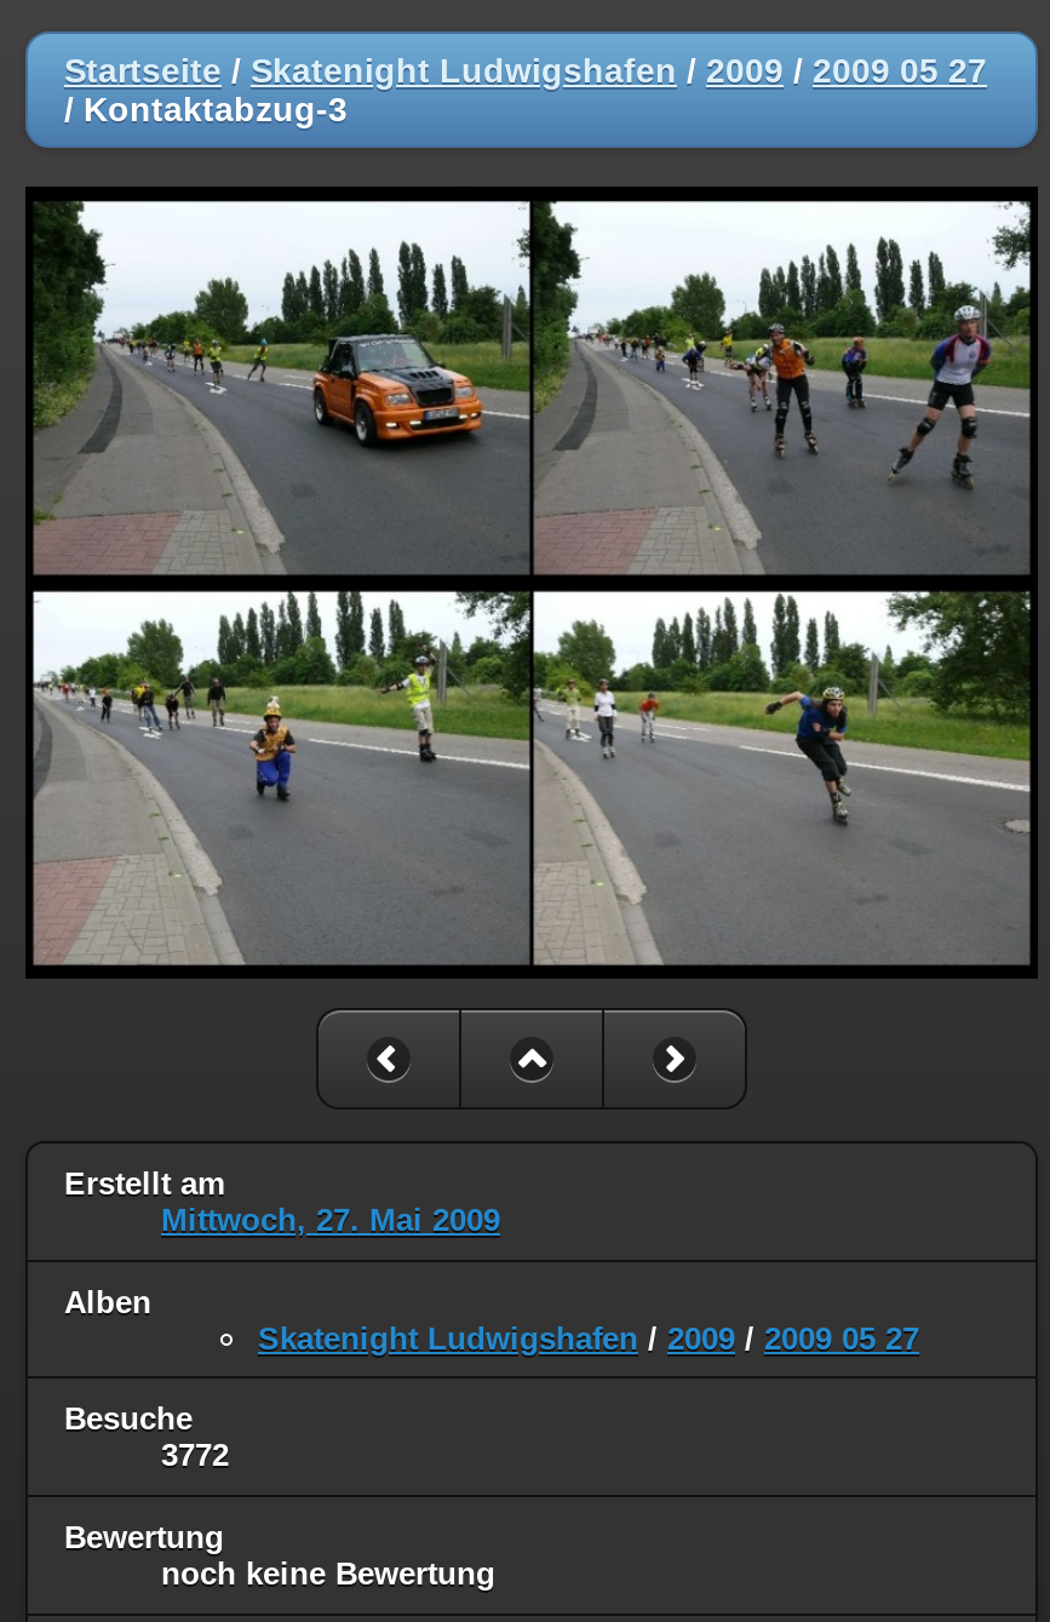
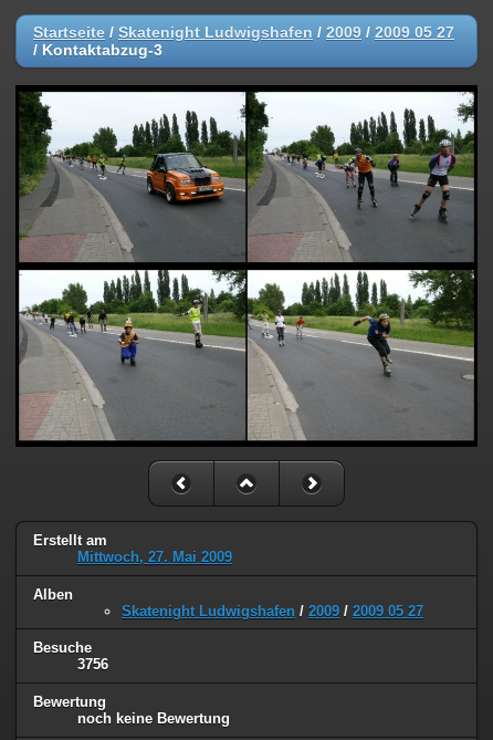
[161,1438,229,1474] 3772 -> [77,656,108,673] 3756

